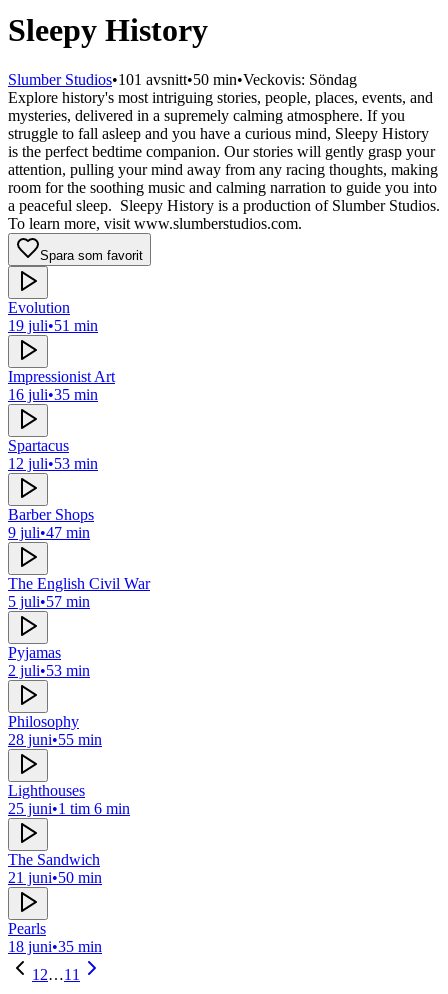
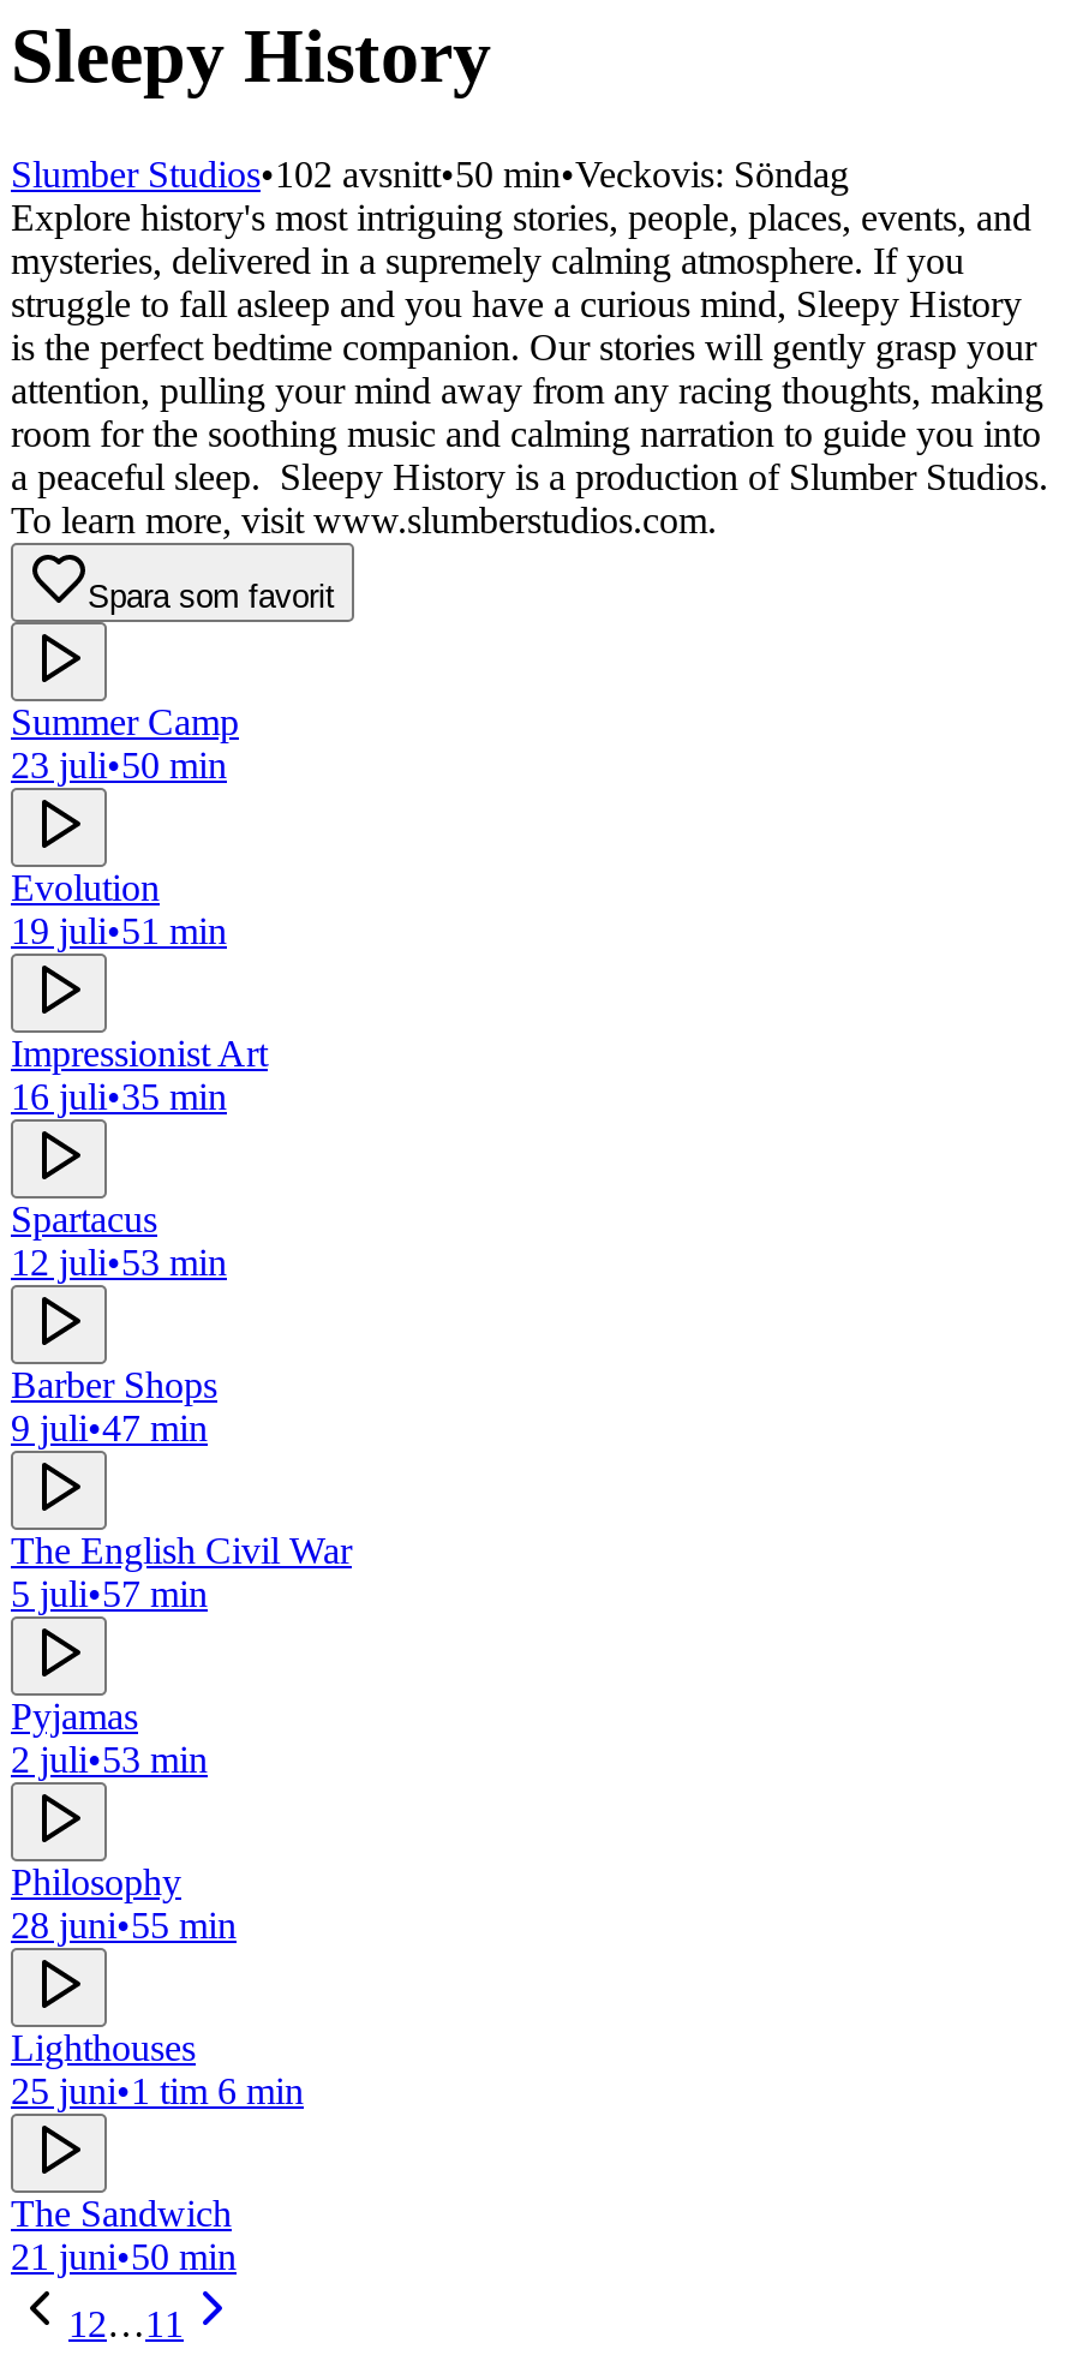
[8,71,357,88] Slumber Studios•101 avsnitt•50 min•Veckovis: Söndag -> [11,153,849,194] Slumber Studios•102 avsnitt•50 min•Veckovis: Söndag
none -> [11,701,239,785] Summer Camp | 23 juli•50 min
moved [8,299,150,886] -> [11,867,352,2277]: Evolution | 19 juli•51 min | Impressionist Art | ... | The Sandwich | 21 juni•50 min
[8,920,102,955] Pearls | 18 juni•35 min -> none

